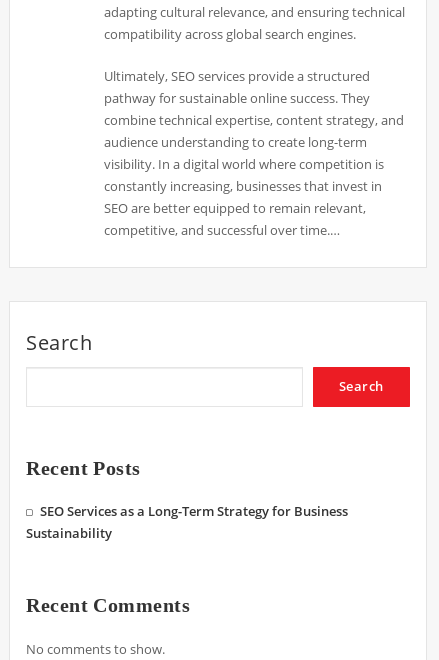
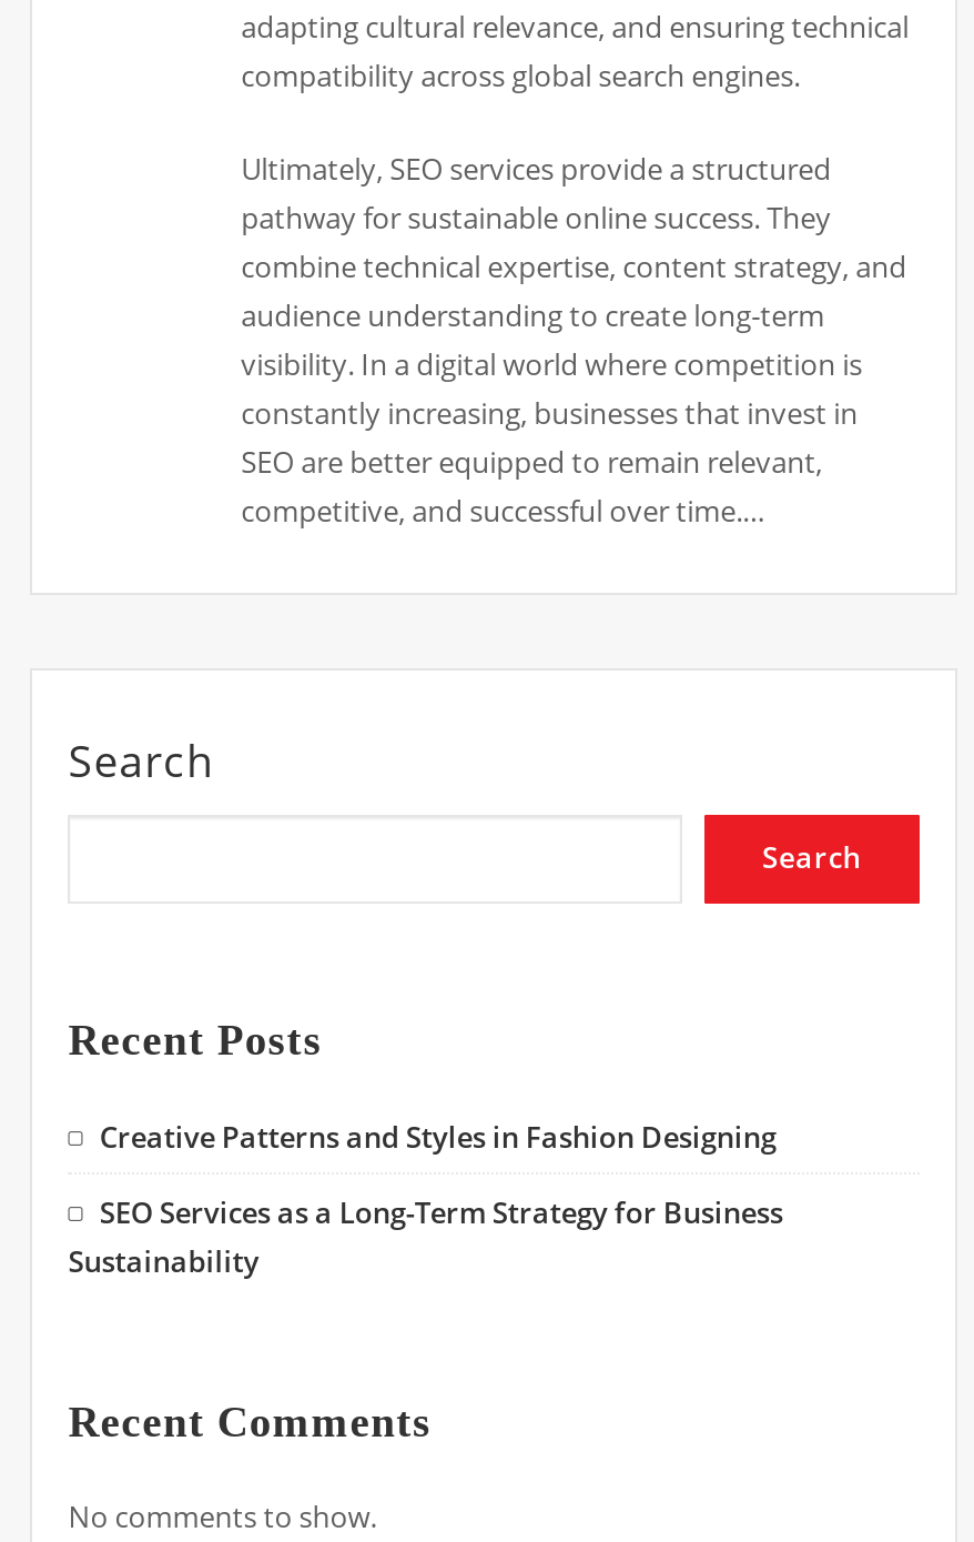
none -> [100,1115,776,1155] Creative Patterns and Styles in Fashion Designing

